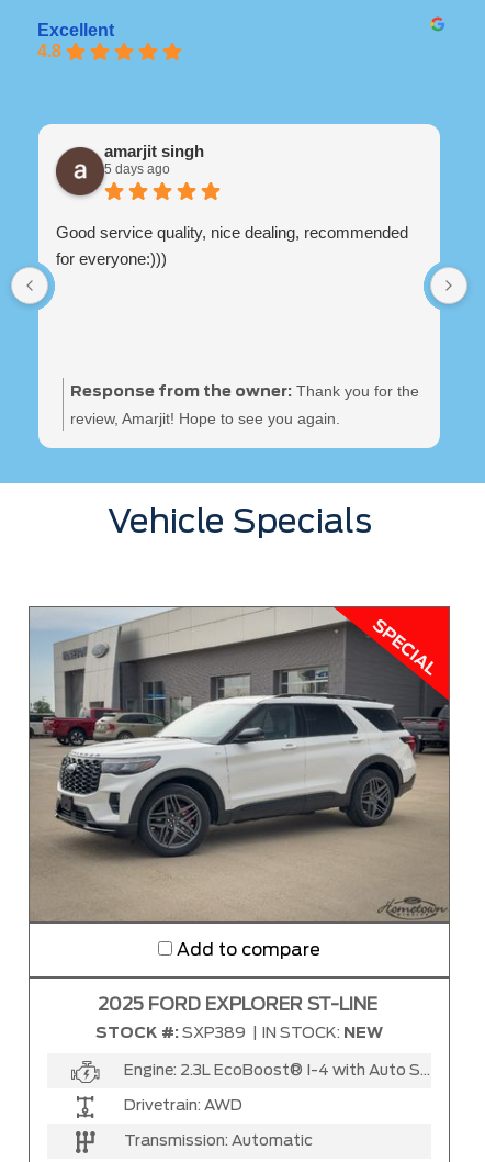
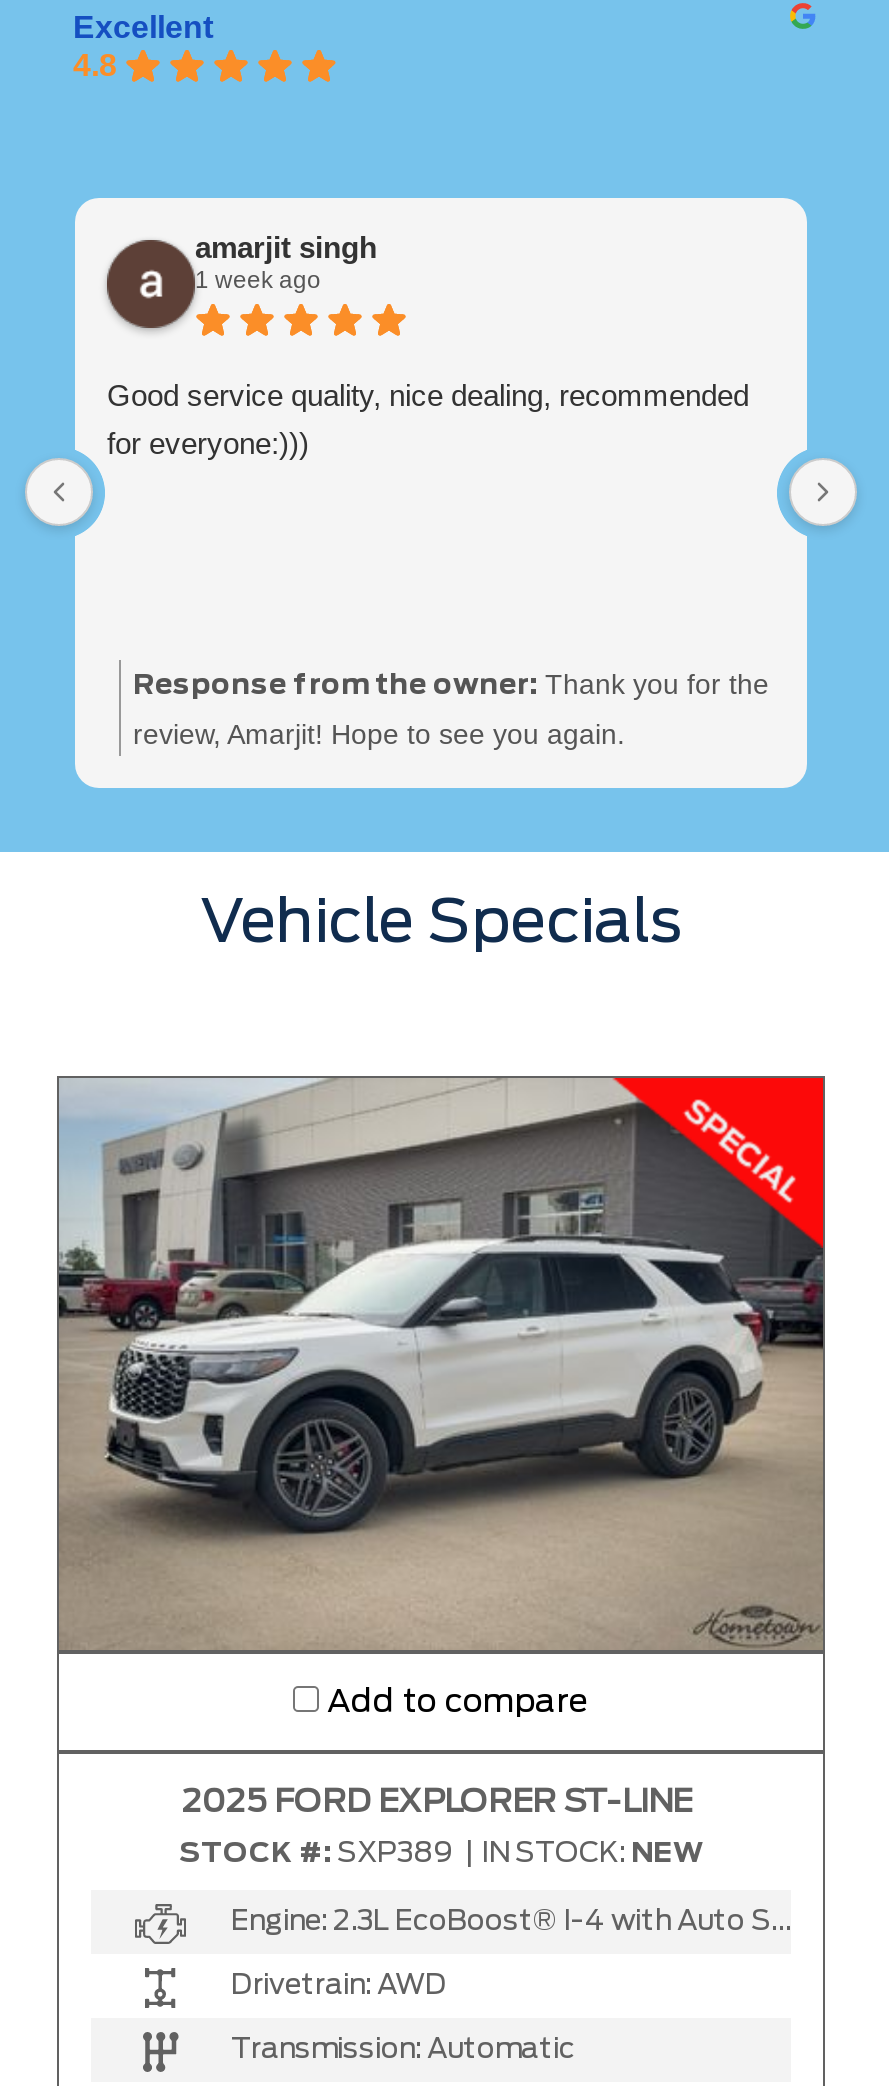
[104,161,170,177] 5 days ago -> [195,266,321,294] 1 week ago

